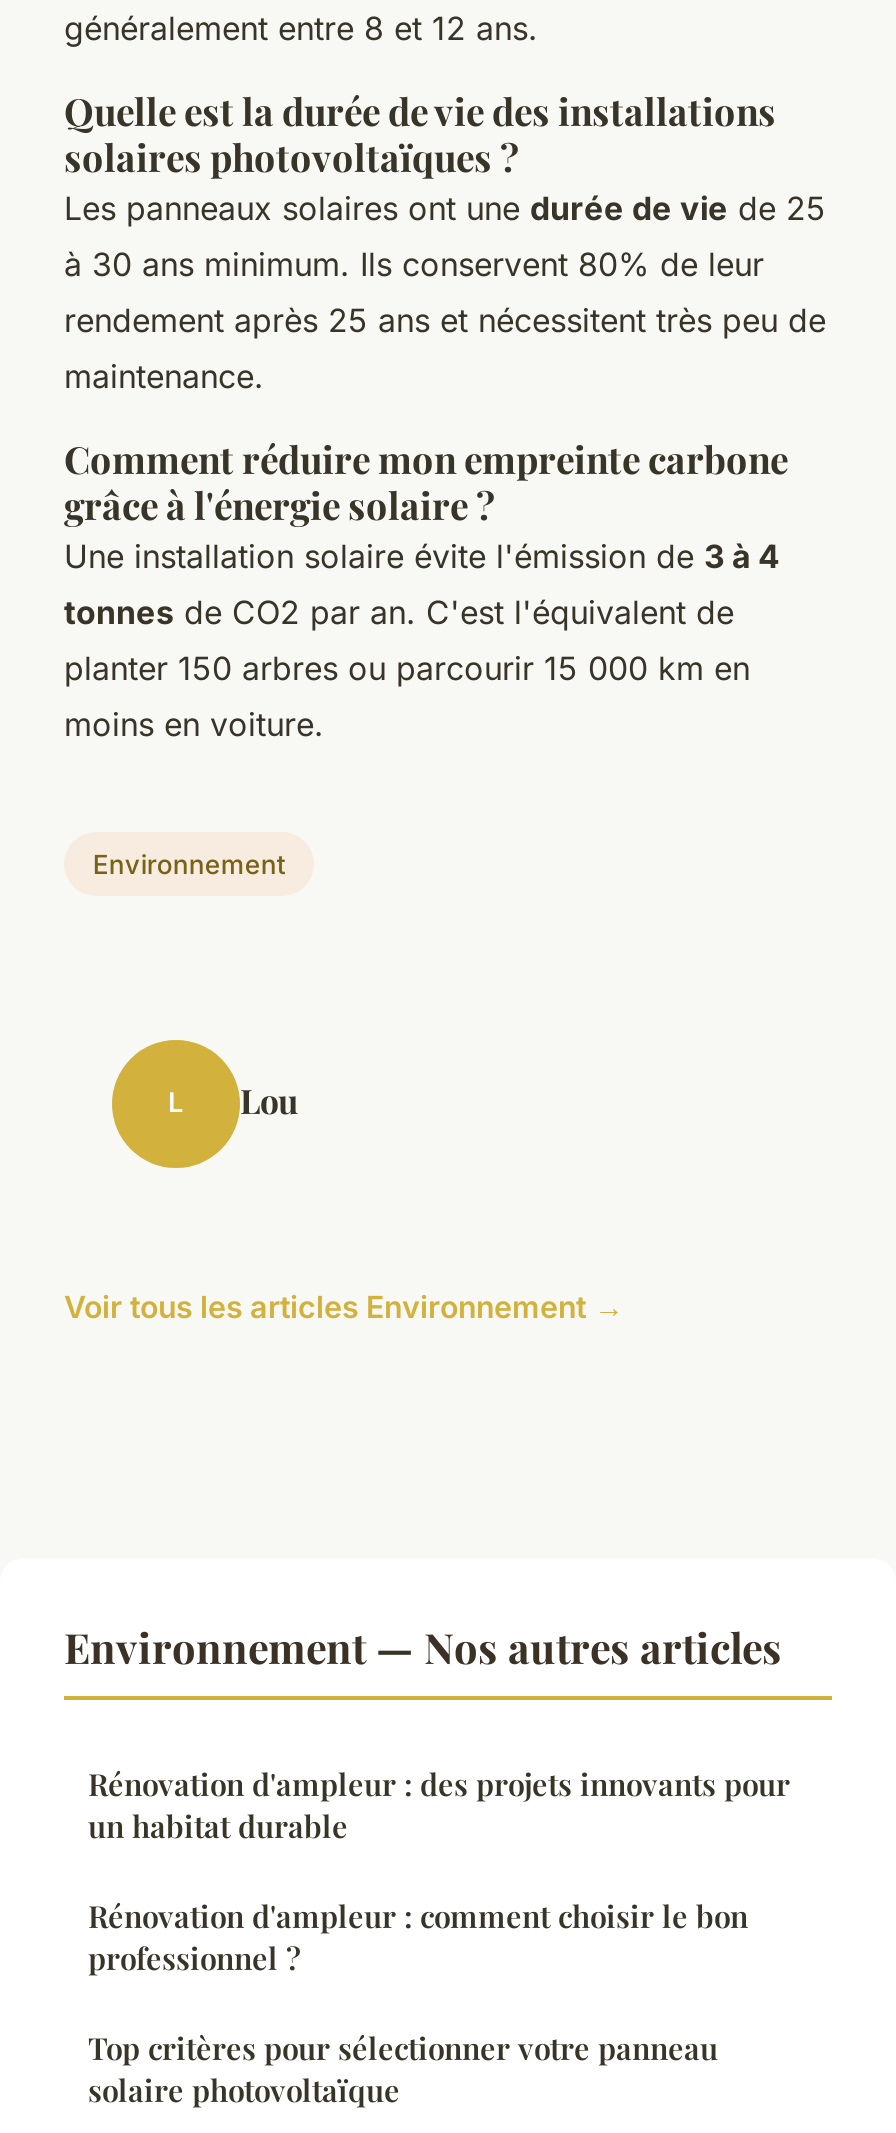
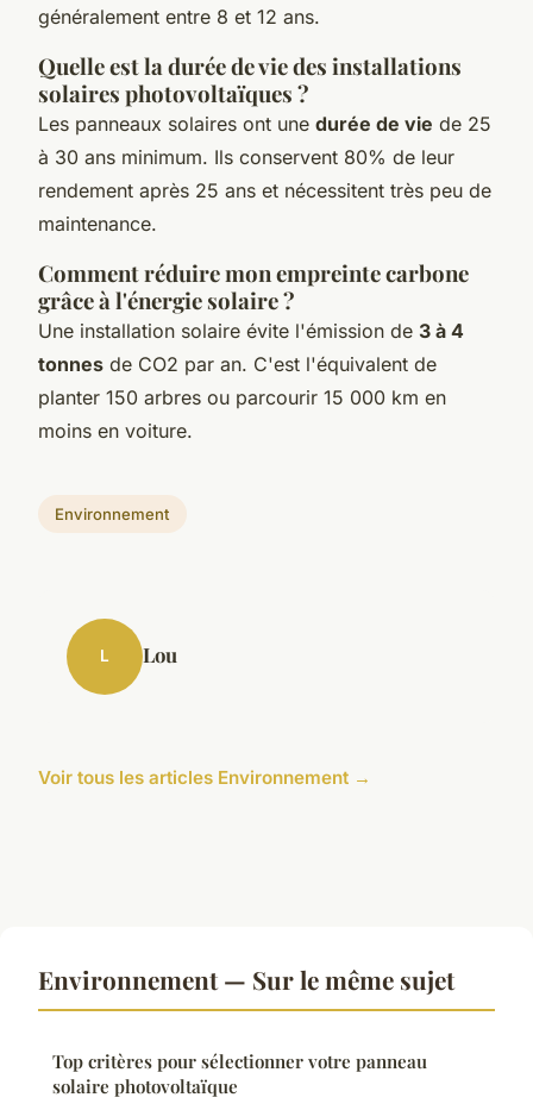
[64,1618,790,1978] Environnement — Nos autres articles | Rénovation d'ampleur : des projets innovants pour | un habitat durable | Rénovation d'ampleur : comment choisir le bon | professionnel ? -> [38,962,454,996] Environnement — Sur le même sujet

